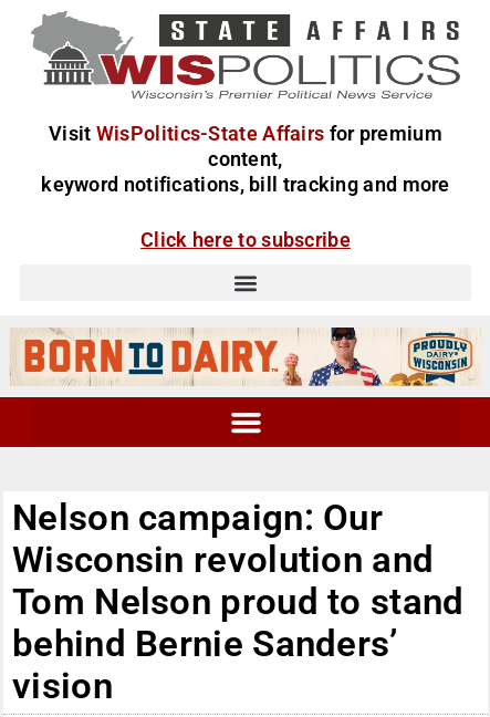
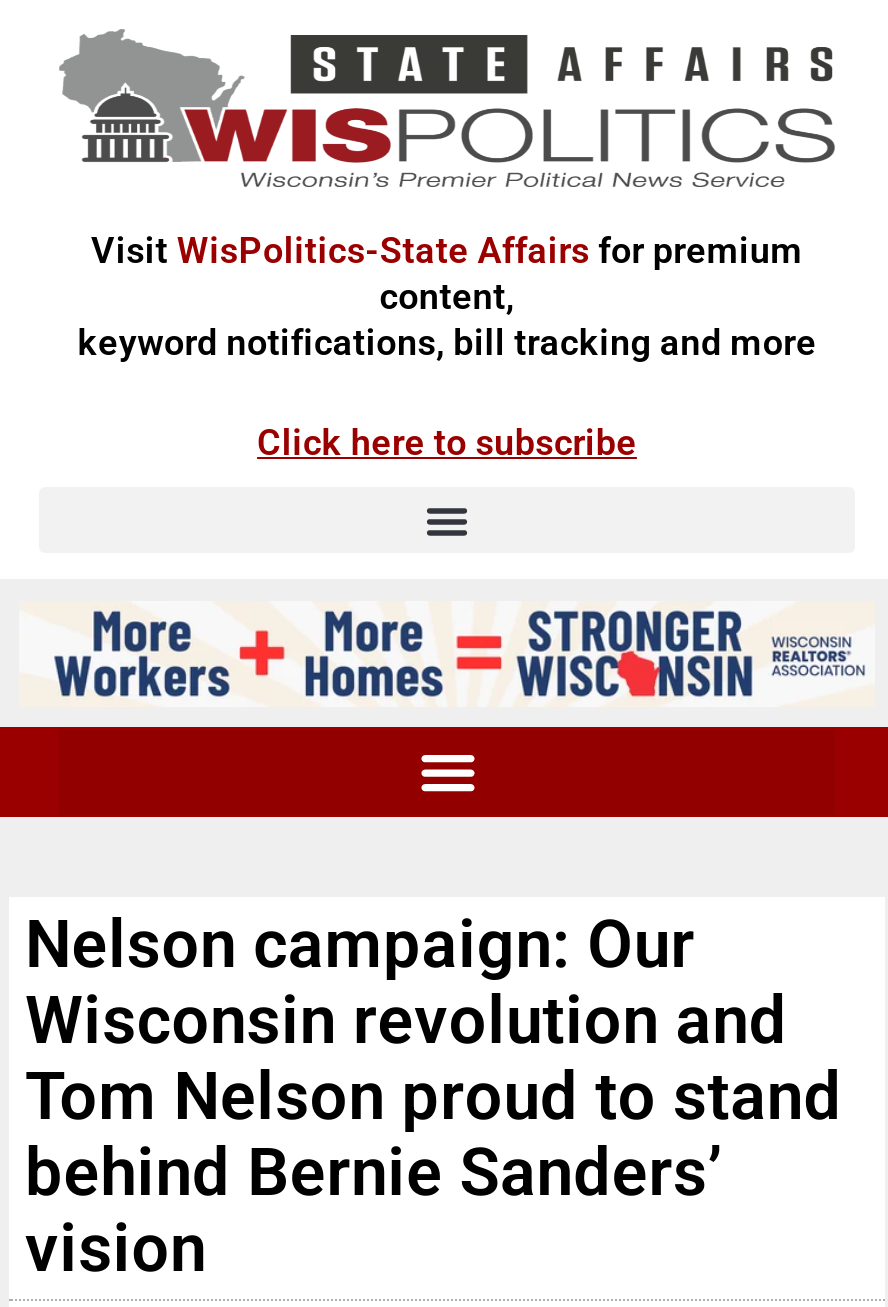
[10,326,476,387] [image] -> [21,601,867,707] [image]

